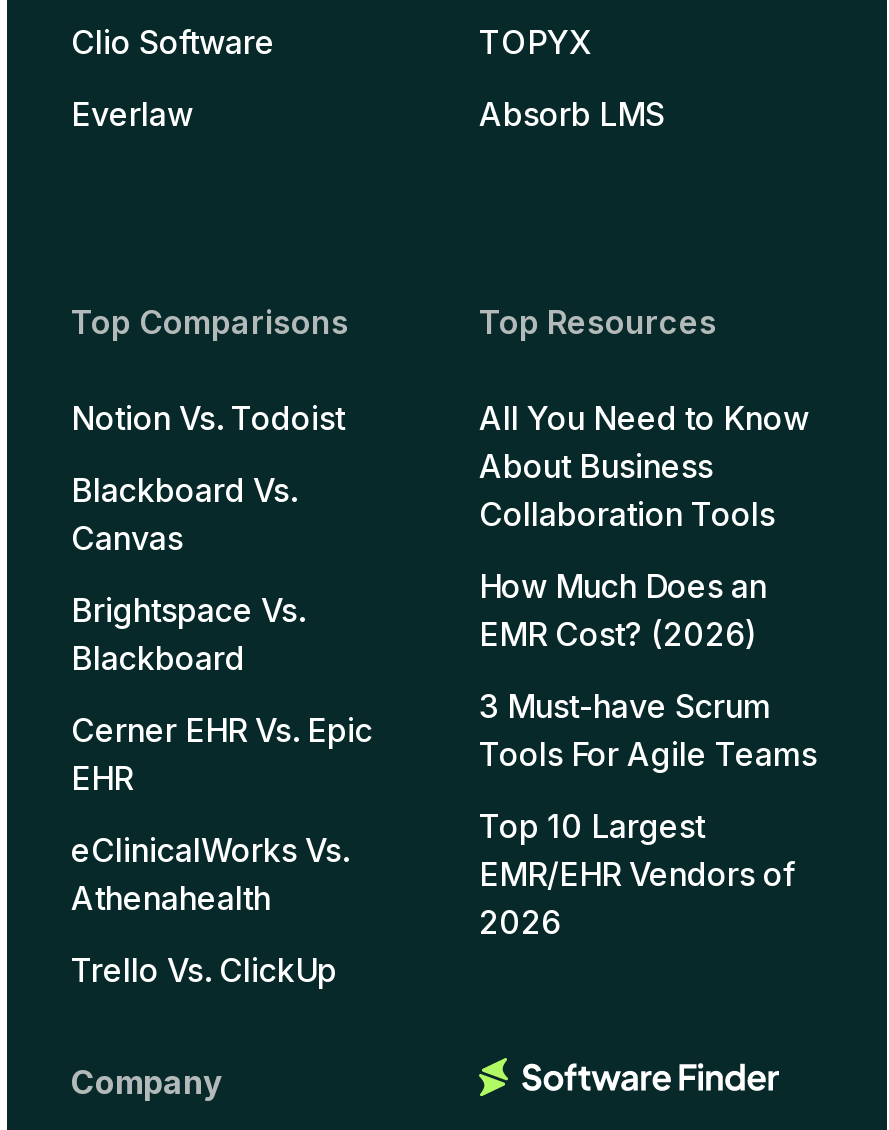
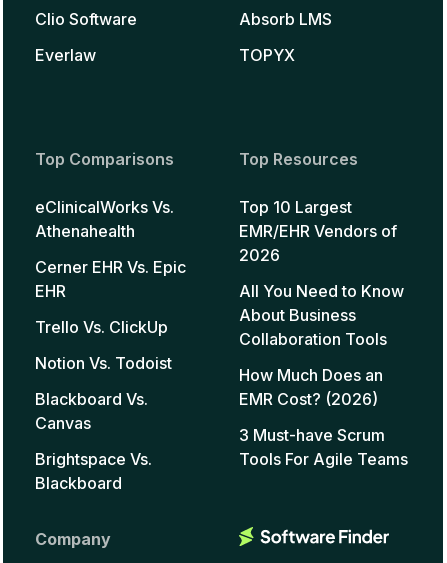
moved [479,22,591,62] -> [239,45,295,65]: TOPYX
moved [479,94,665,134] -> [239,9,332,29]: Absorb LMS
moved [71,398,345,678] -> [35,353,172,493]: Notion Vs. Todoist | Blackboard Vs. | Canvas | Brightspace Vs. | Blackboard
moved [479,398,809,486] -> [239,281,404,325]: All You Need to Know | About Business
moved [479,494,817,774] -> [239,329,408,469]: Collaboration Tools | How Much Does an | EMR Cost? (2026) | 3 Must-have Scrum | Tools For Agile Teams
moved [71,710,373,990] -> [35,197,186,337]: eClinicalWorks Vs. | Athenahealth | Cerner EHR Vs. Epic | EHR | Trello Vs. ClickUp
moved [479,806,795,942] -> [239,197,397,265]: Top 10 Largest | EMR/EHR Vendors of | 2026

